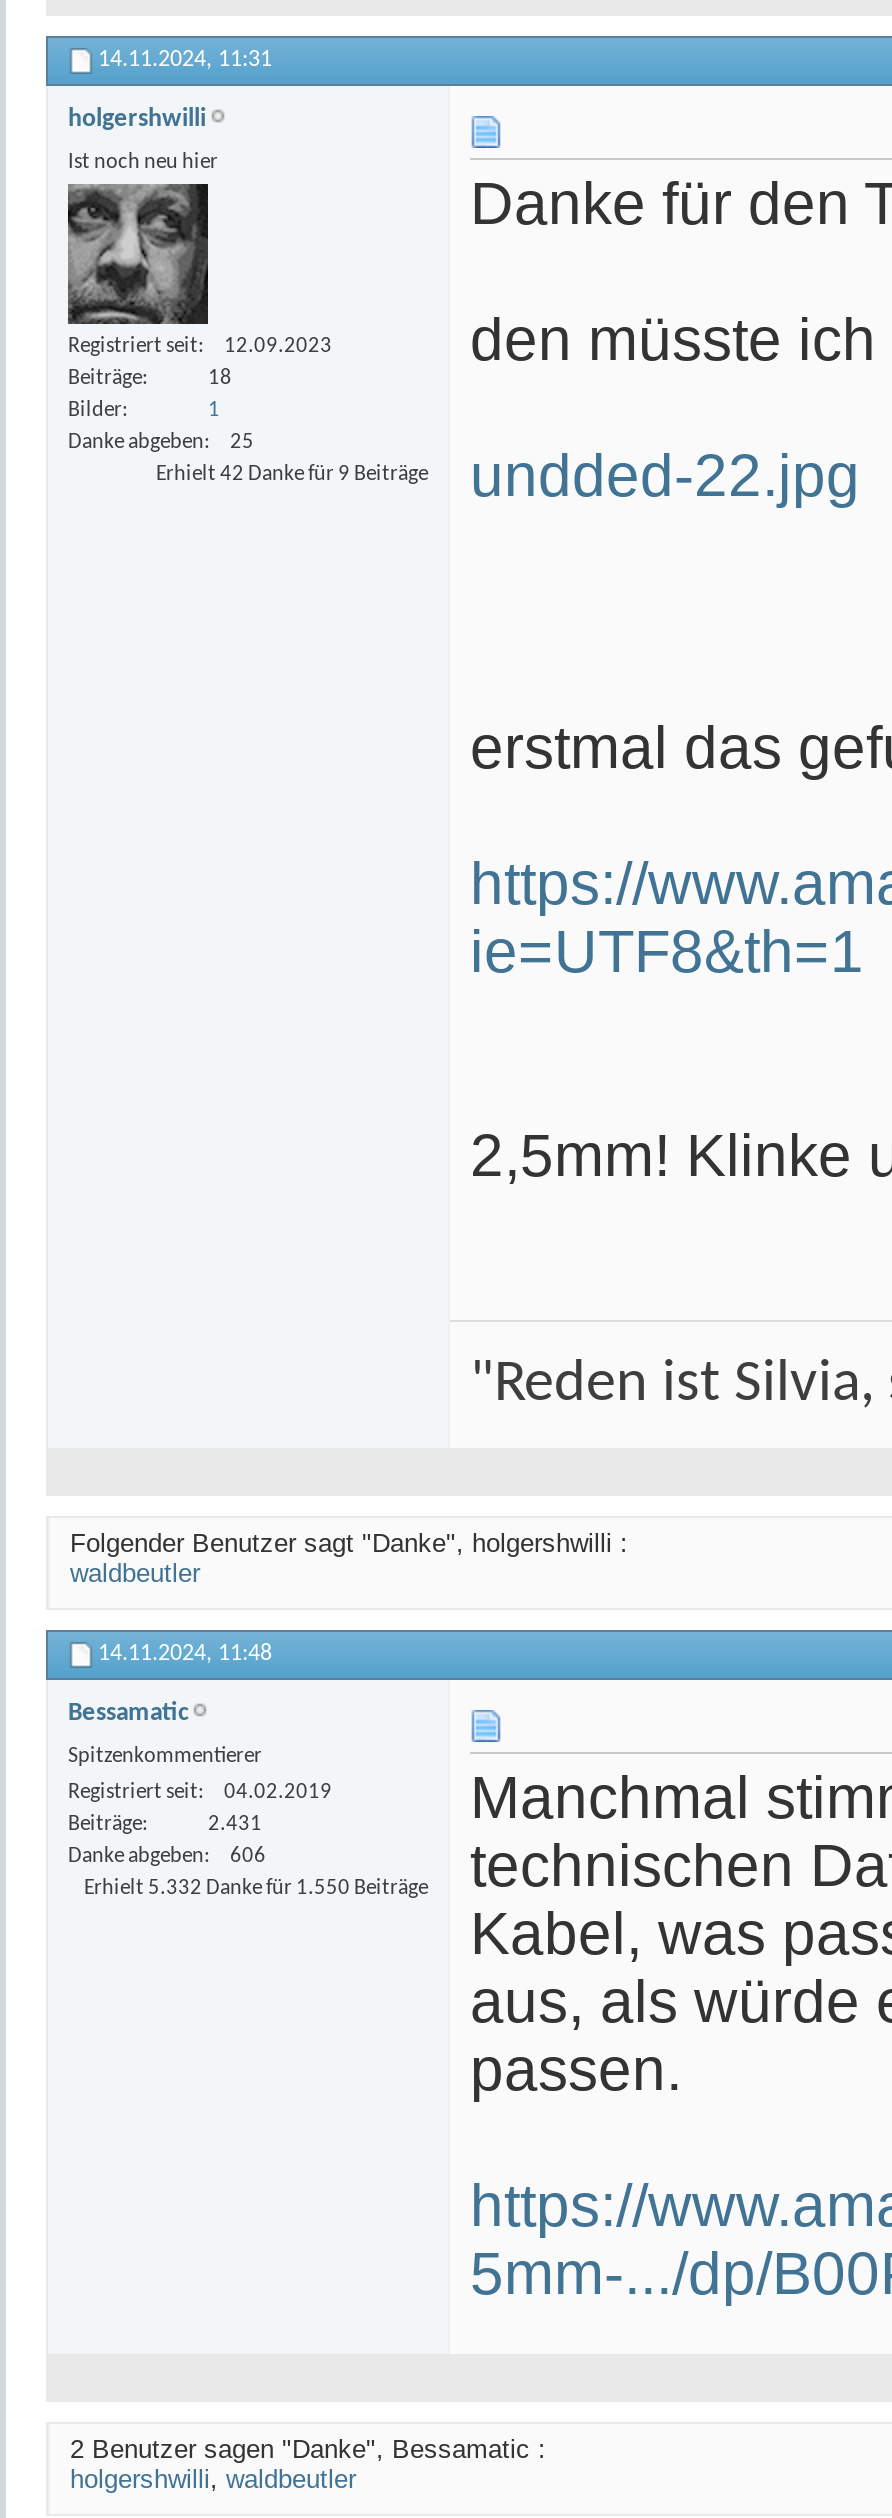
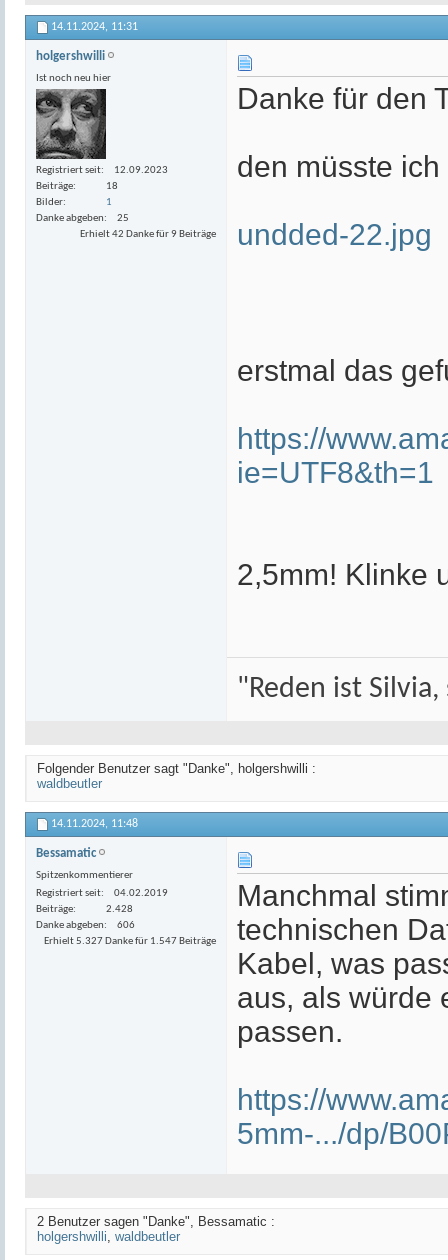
[208,1815,262,1837] 2.431 -> [106,904,133,915] 2.428
[84,1879,428,1901] Erhielt 5.332 Danke für 1.550 Beiträge -> [44,936,216,947] Erhielt 5.327 Danke für 1.547 Beiträge

